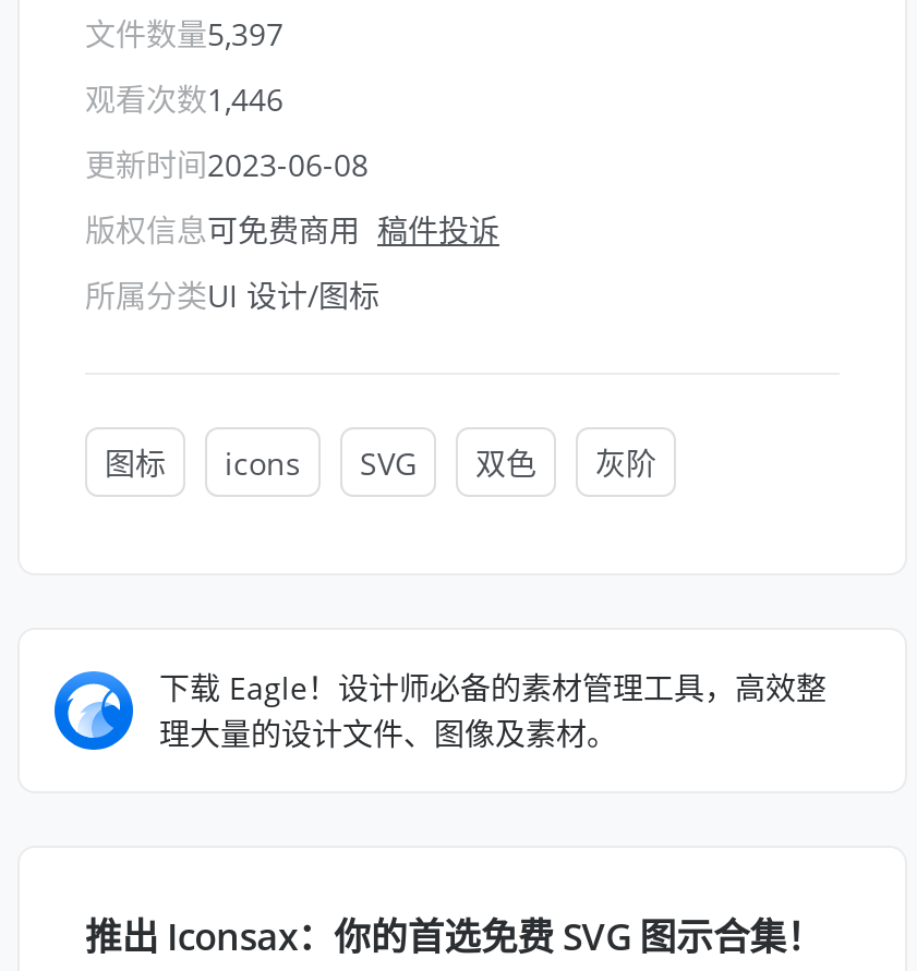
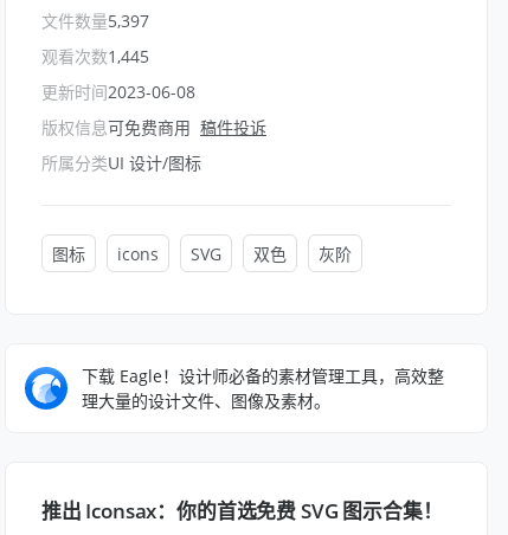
[85,79,283,121] 观看次数 1,446 -> [41,45,149,68] 观看次数 1,445

